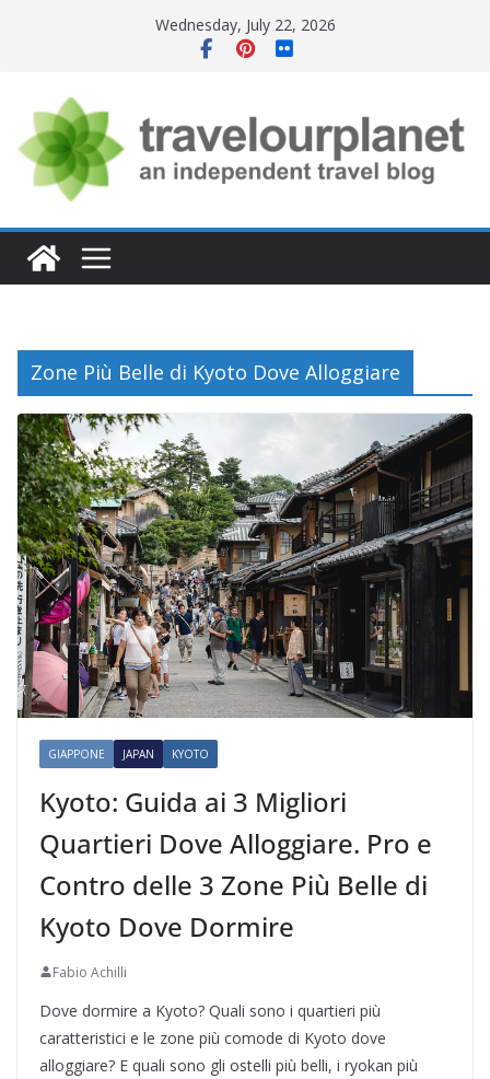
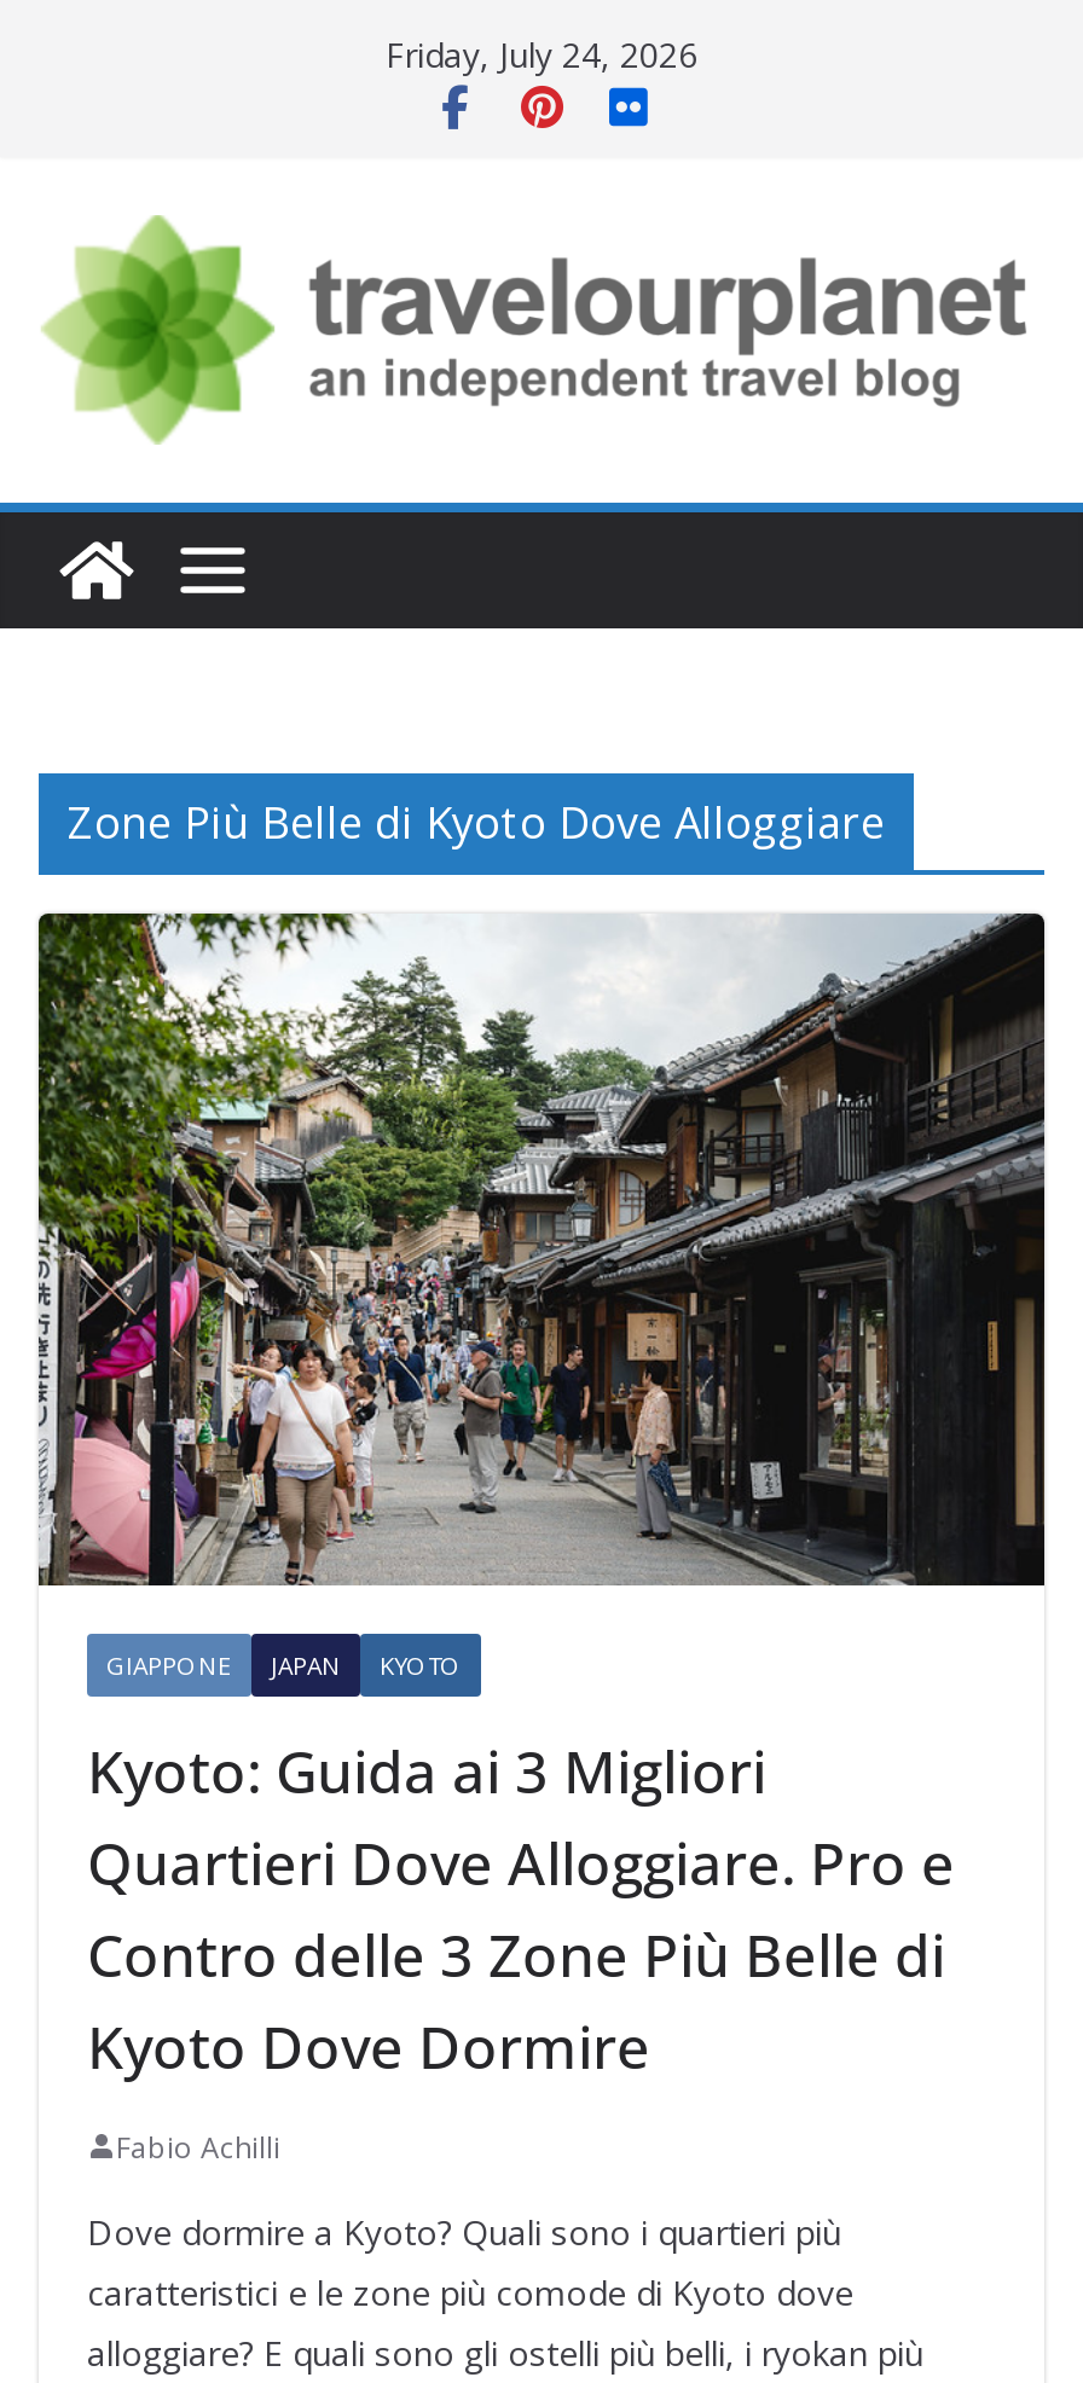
[155,14,335,35] Wednesday, July 22, 2026 -> [386,31,697,77] Friday, July 24, 2026

